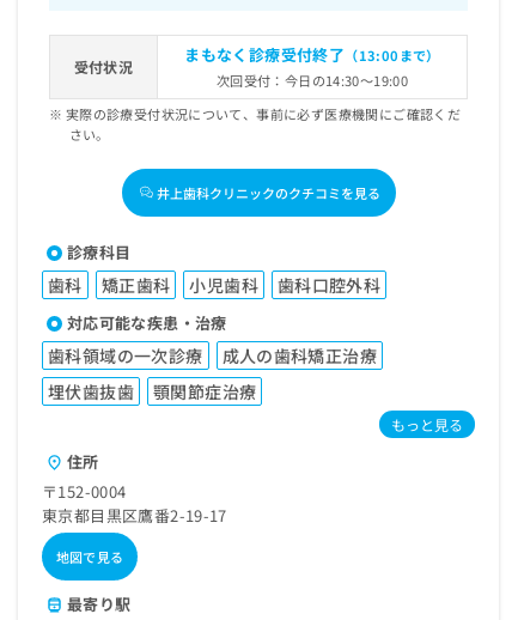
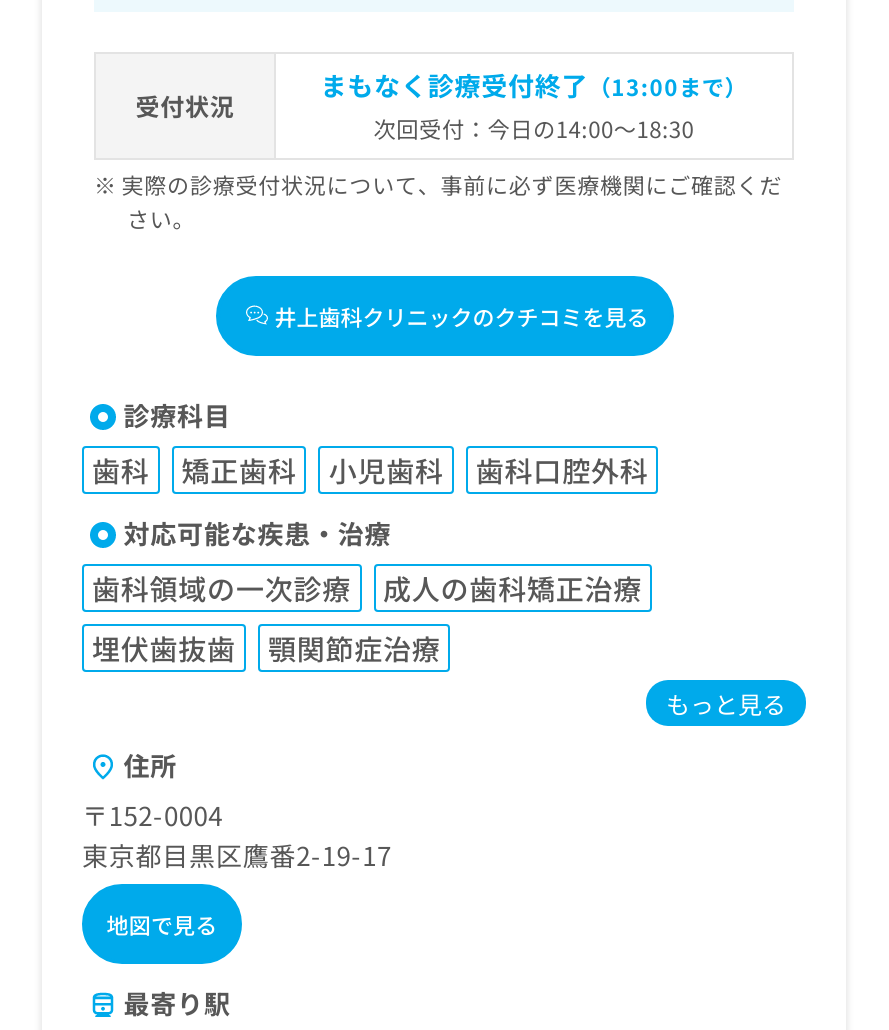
[216,71,408,90] 次回受付：今日の14:30～19:00 -> [374,112,694,144] 次回受付：今日の14:00～18:30

